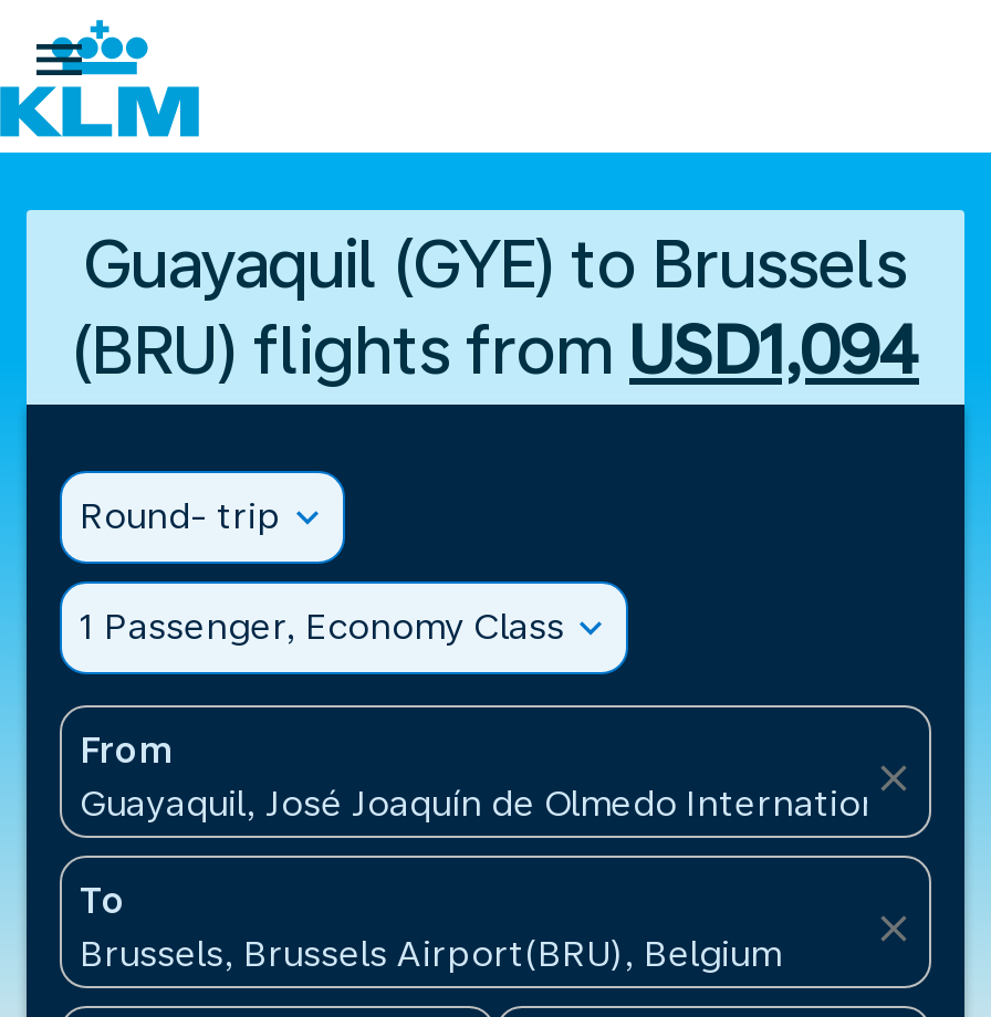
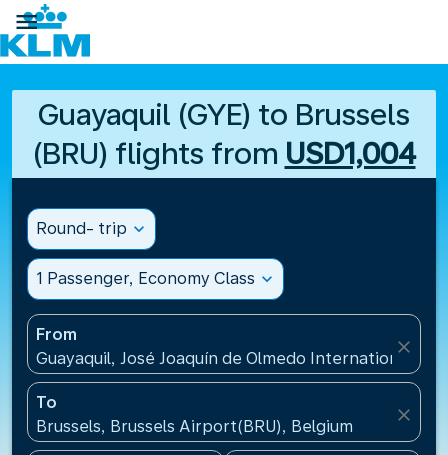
[72,310,919,389] (BRU) flights from USD1,094 -> [32,135,415,171] (BRU) flights from USD1,004

